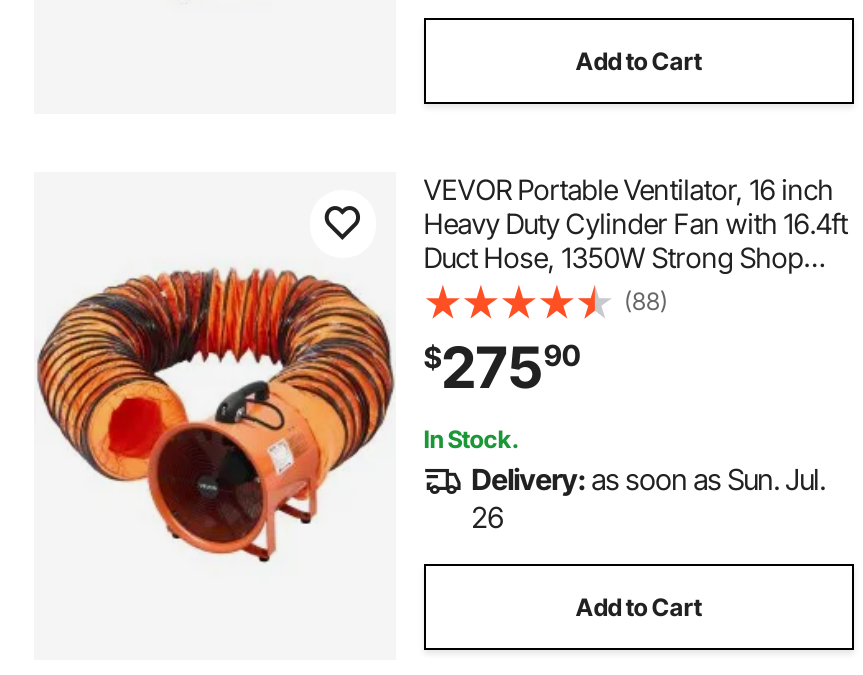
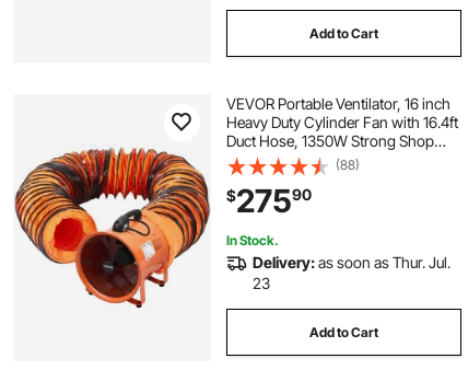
[471,462,825,496] Delivery: as soon as Sun. Jul. -> [252,253,450,271] Delivery: as soon as Thur. Jul.
[471,500,503,534] 26 -> [252,273,270,292] 23

